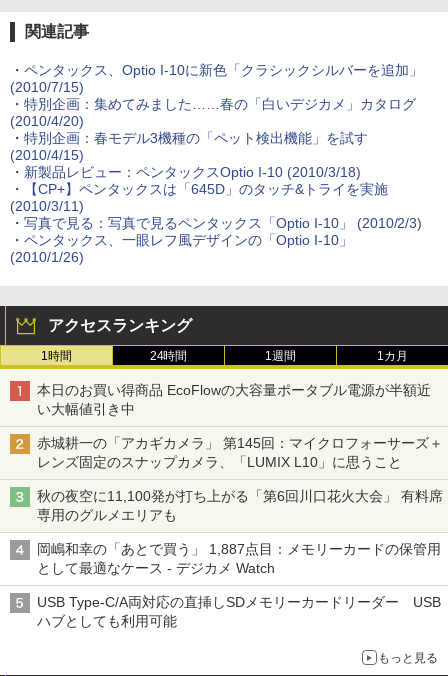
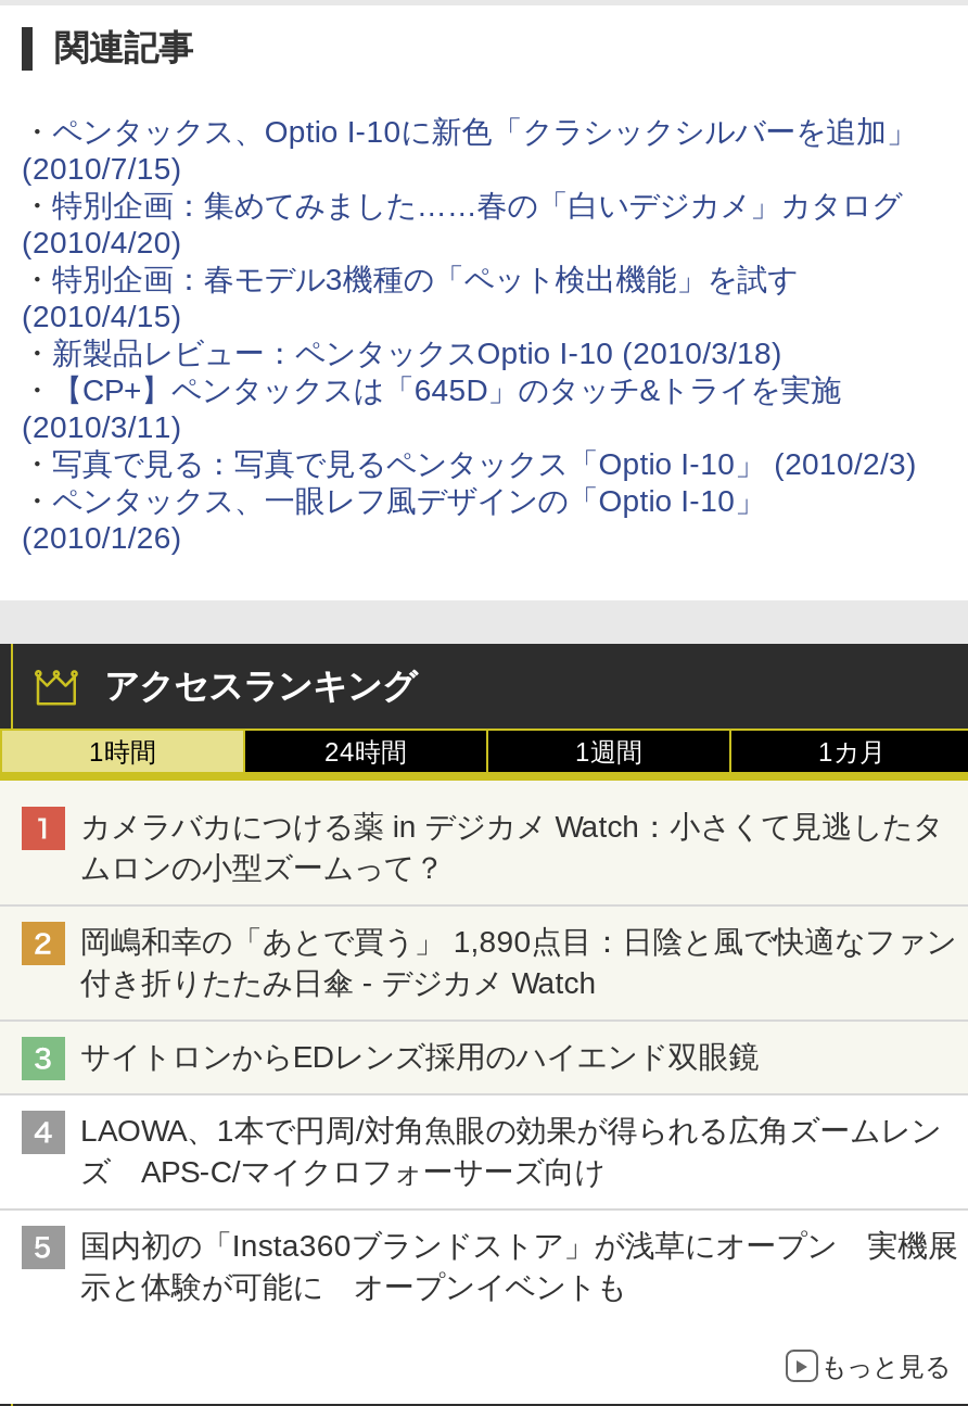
[37,382,430,417] 本日のお買い得商品 EcoFlowの大容量ポータブル電源が半額近 | い大幅値引き中 -> [80,810,943,886] カメラバカにつける薬 in デジカメ Watch：小さくて見逃したタ | ムロンの小型ズームって？
[37,435,443,470] 赤城耕一の「アカギカメラ」 第145回：マイクロフォーサーズ＋ | レンズ固定のスナップカメラ、「LUMIX L10」に思うこと -> [80,925,956,1001] 岡嶋和幸の「あとで買う」 1,890点目：日陰と風で快適なファン | 付き折りたたみ日傘 - デジカメ Watch
[37,488,442,523] 秋の夜空に11,100発が打ち上がる「第6回川口花火大会」 有料席 | 専用のグルメエリアも -> [80,1040,789,1074] サイトロンからEDレンズ採用のハイエンド双眼鏡
[37,541,440,576] 岡嶋和幸の「あとで買う」 1,887点目：メモリーカードの保管用 | として最適なケース - デジカメ Watch -> [80,1114,941,1190] LAOWA、1本で円周/対角魚眼の効果が得られる広角ズームレン | ズ APS-C/マイクロフォーサーズ向け
[37,594,440,629] USB Type-C/A両対応の直挿しSDメモリーカードリーダー USB | ハブとしても利用可能 -> [80,1229,958,1305] 国内初の「Insta360ブランドストア」が浅草にオープン 実機展 | 示と体験が可能に オープンイベントも

